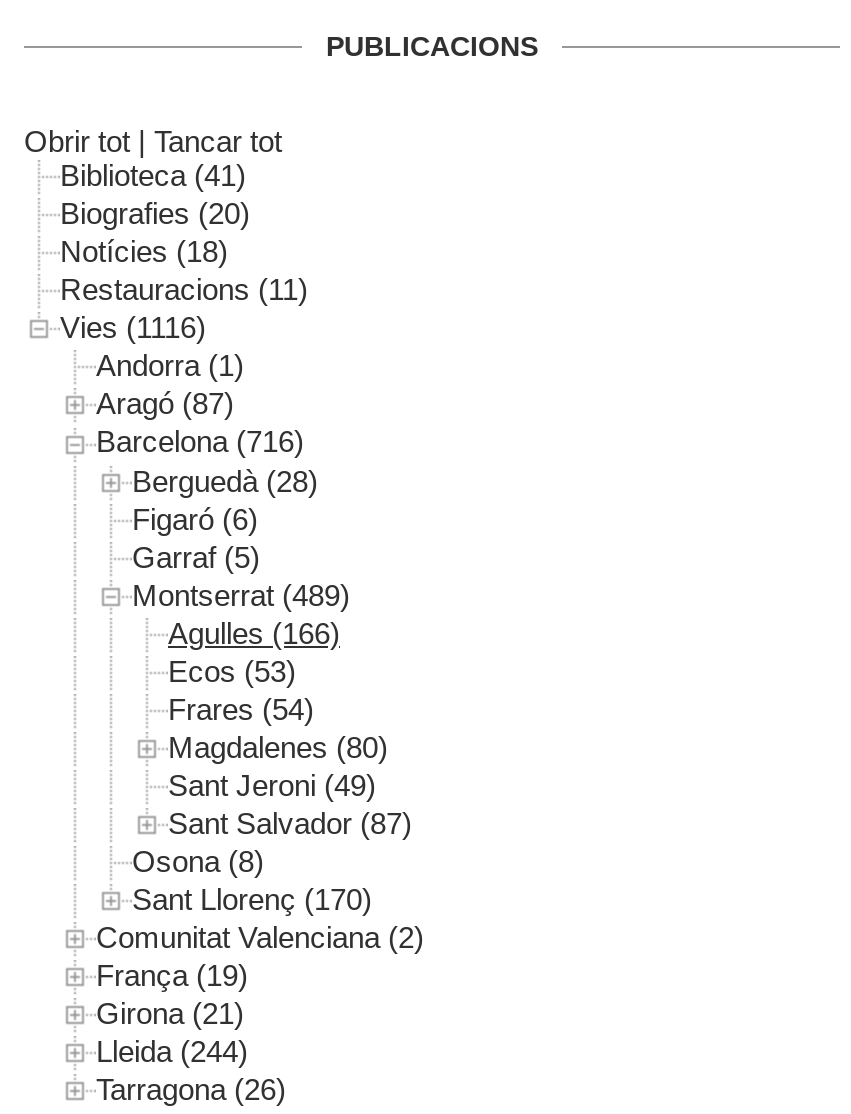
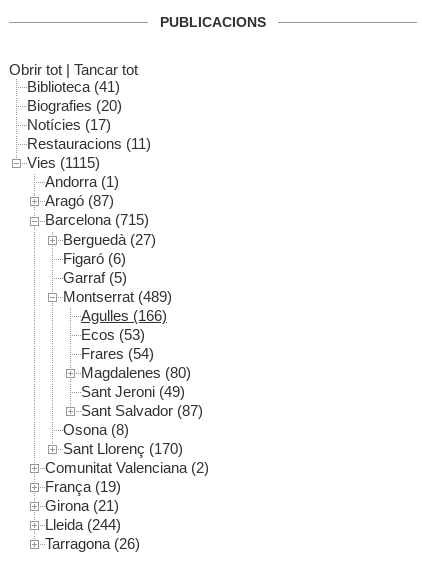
[60,235,228,269] Notícies (18) -> [27,116,111,133] Notícies (17)
[60,311,206,345] Vies (1116) -> [27,154,100,171] Vies (1115)
[96,425,304,459] Barcelona (716) -> [45,211,149,228] Barcelona (715)
[132,463,318,497] Berguedà (28) -> [63,230,156,247] Berguedà (27)

